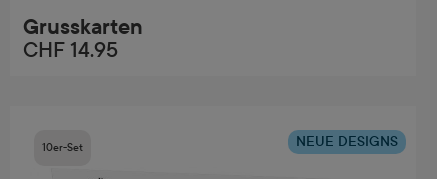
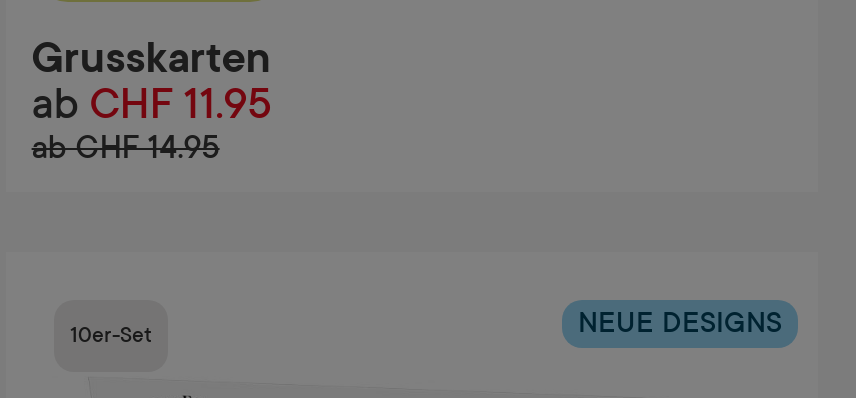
[23,38,118,63] CHF 14.95 -> [32,80,272,166] ab CHF 11.95 | ab CHF 14.95

